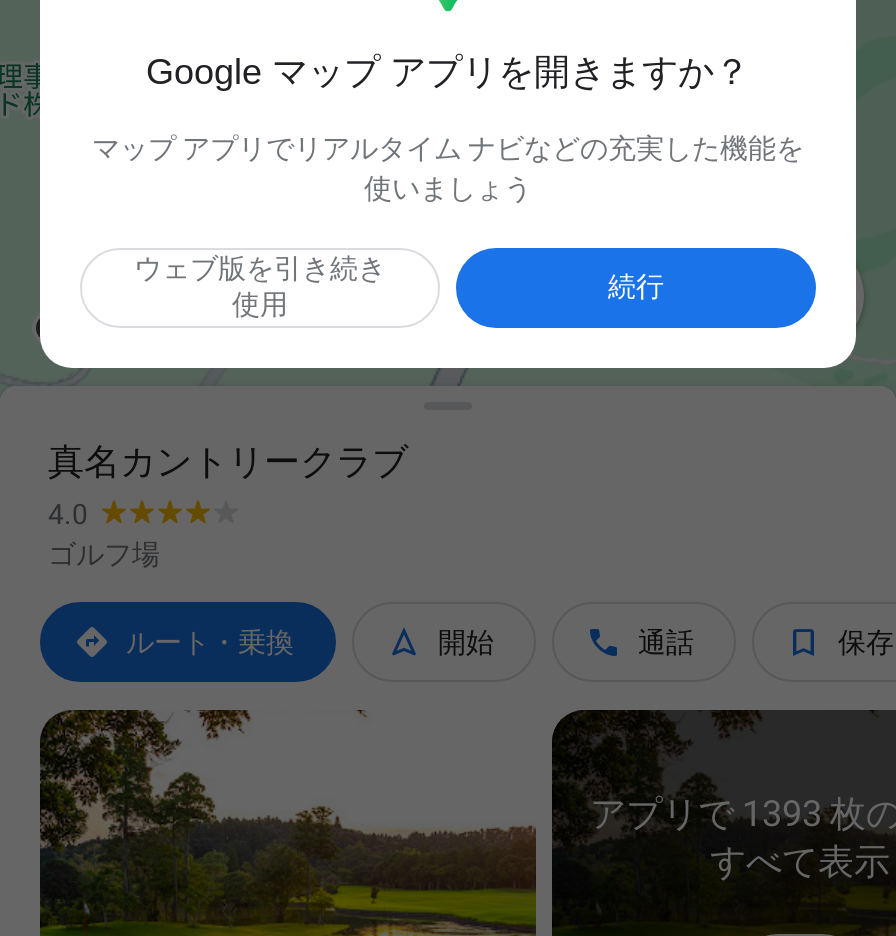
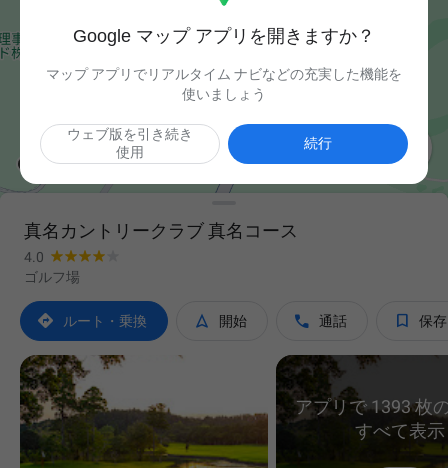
[48,440,408,482] 真名カントリークラブ -> [24,220,298,241] 真名カントリークラブ 真名コース

